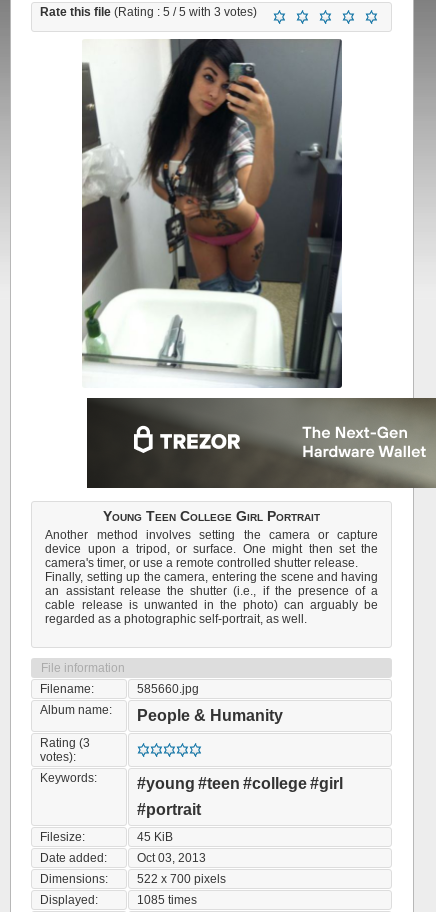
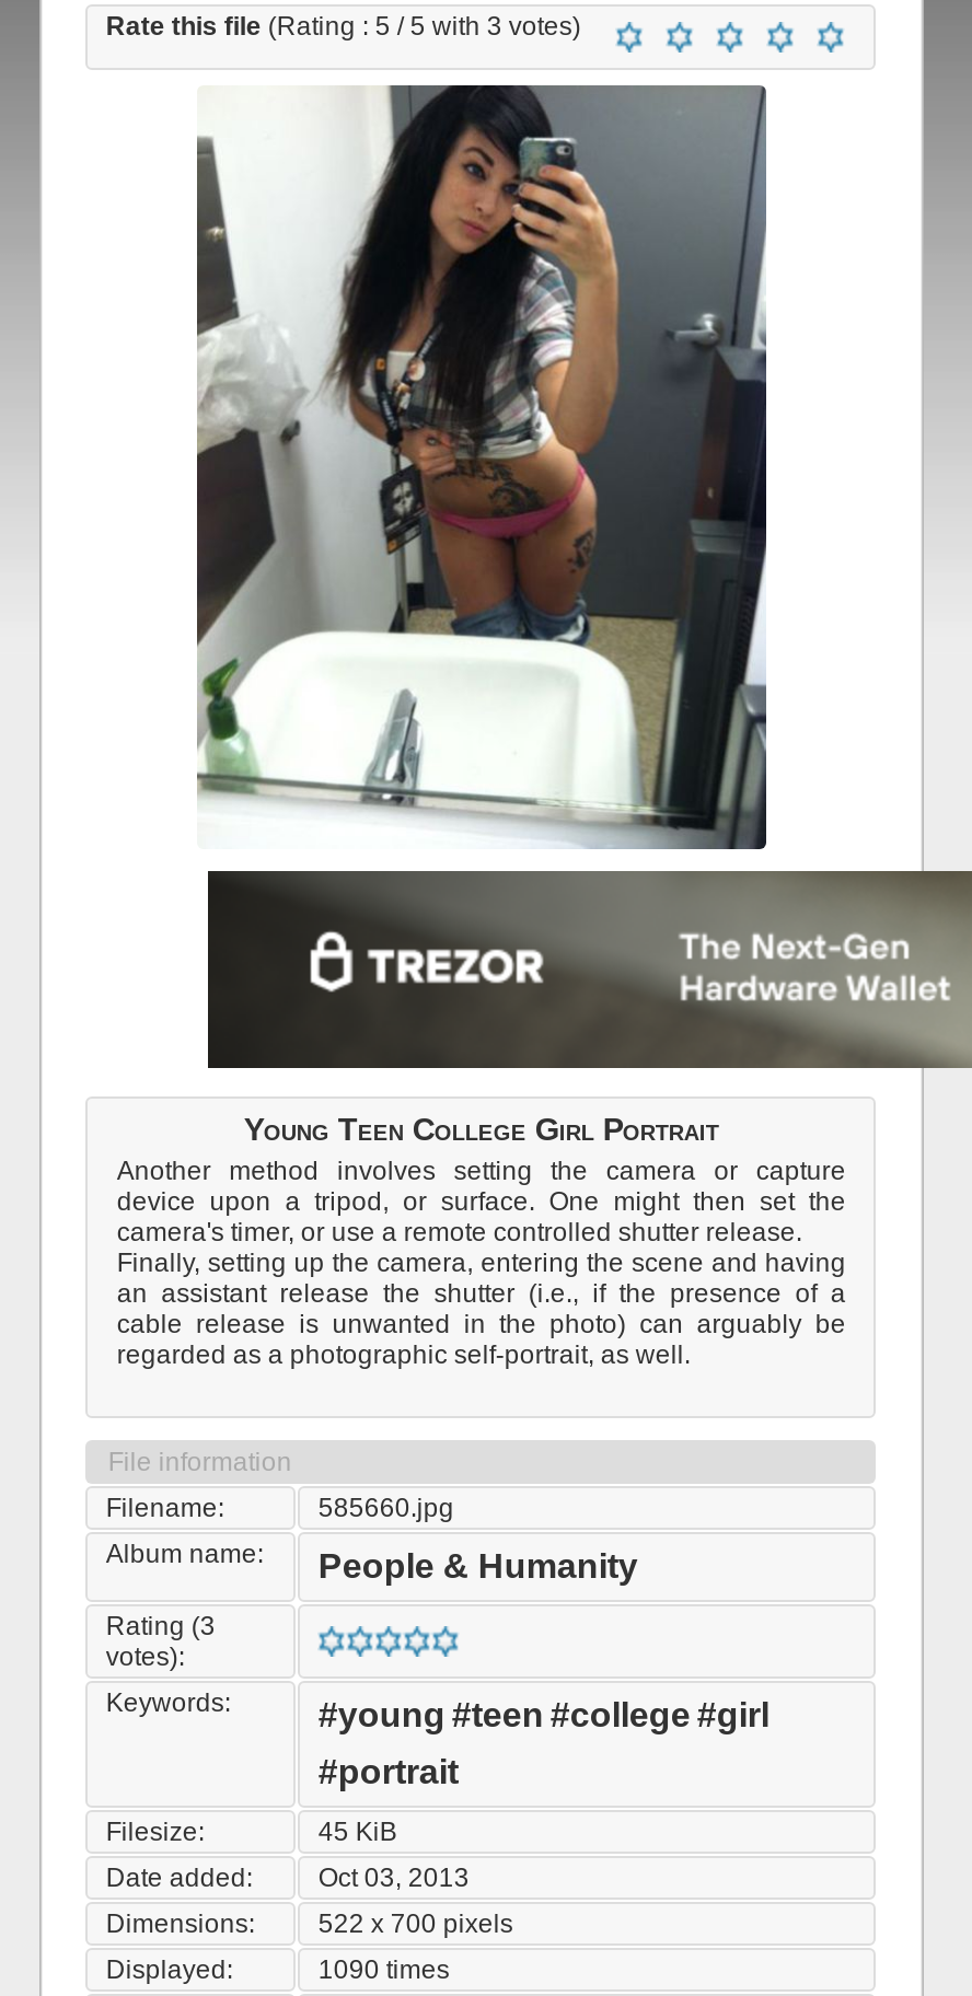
[137,893,197,907] 1085 times -> [318,1954,450,1985] 1090 times

